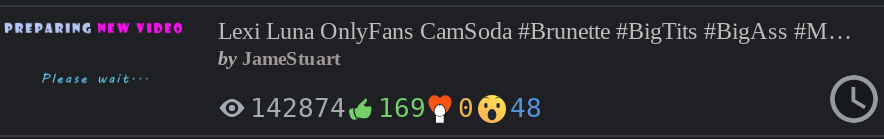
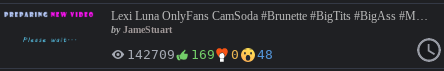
[250,93,542,123] 142874 169 0 48 -> [127,47,273,62] 142709 169 0 48

